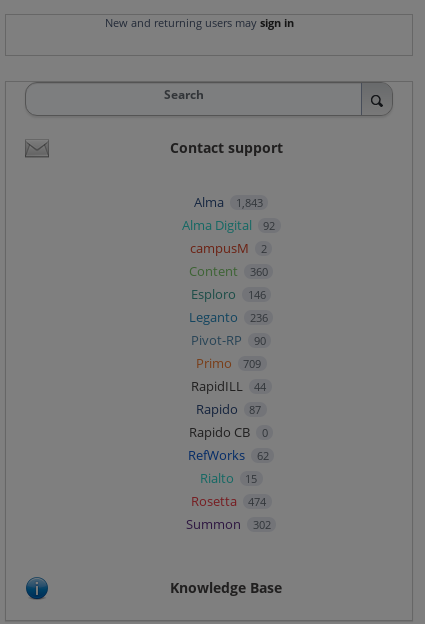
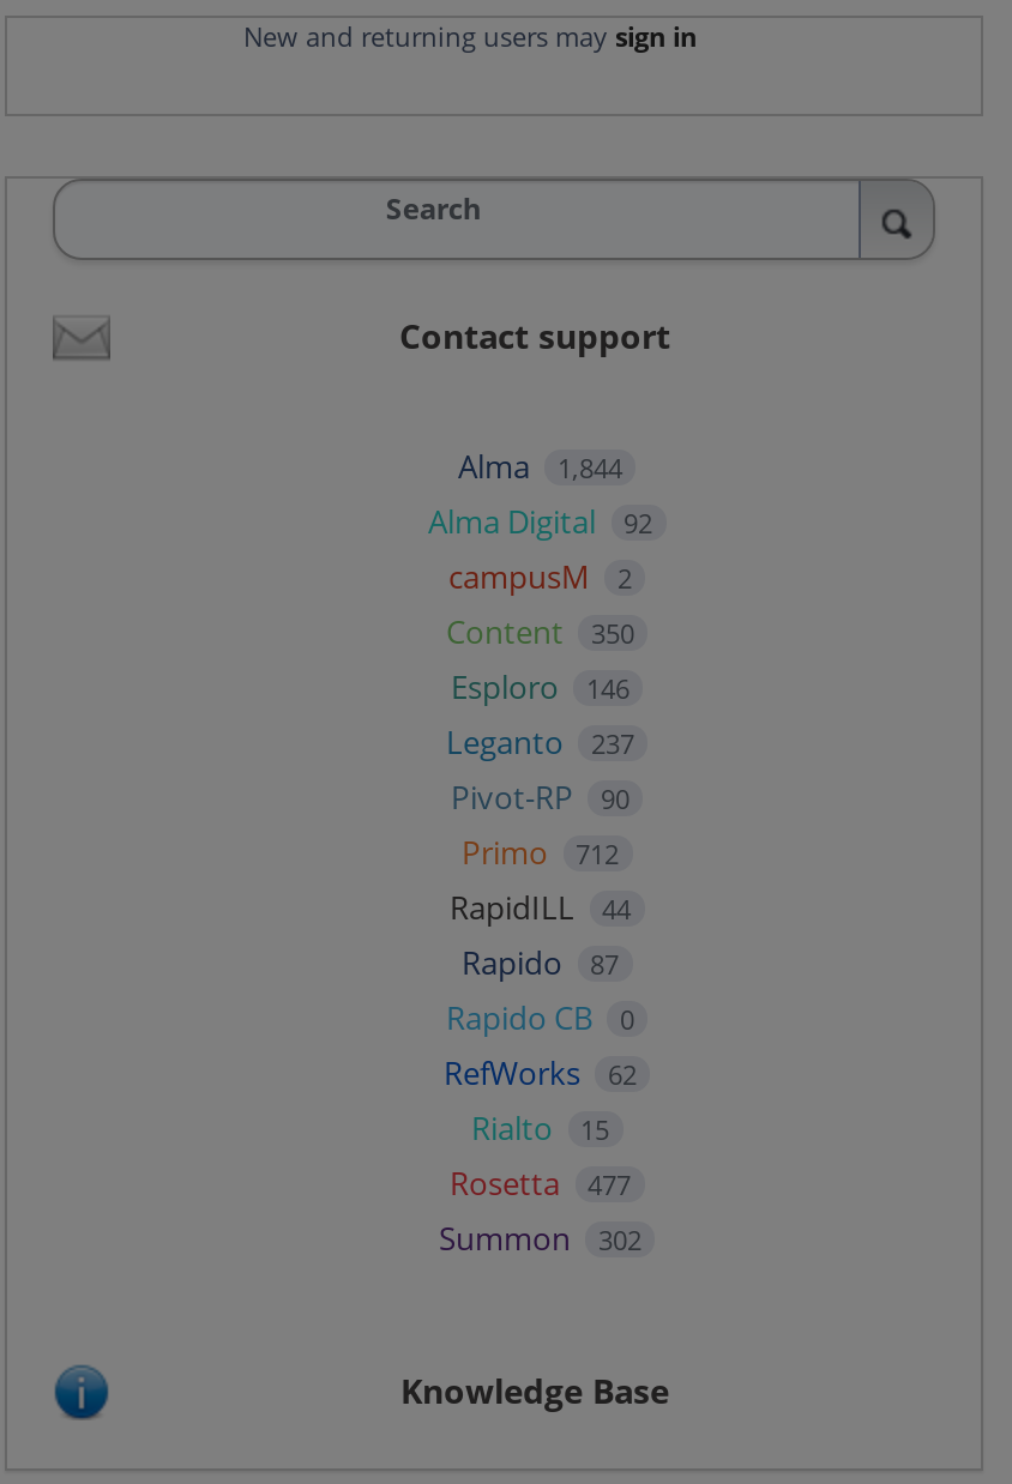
[194,193,262,211] Alma 1,843 -> [458,444,622,487] Alma 1,844
[189,262,267,280] Content 360 -> [446,609,634,652] Content 350
[189,308,267,326] Leganto 236 -> [446,719,634,763] Leganto 237
[195,354,261,372] Primo 709 -> [462,830,619,873] Primo 712
[190,492,266,510] Rosetta 474 -> [450,1161,631,1204] Rosetta 477

